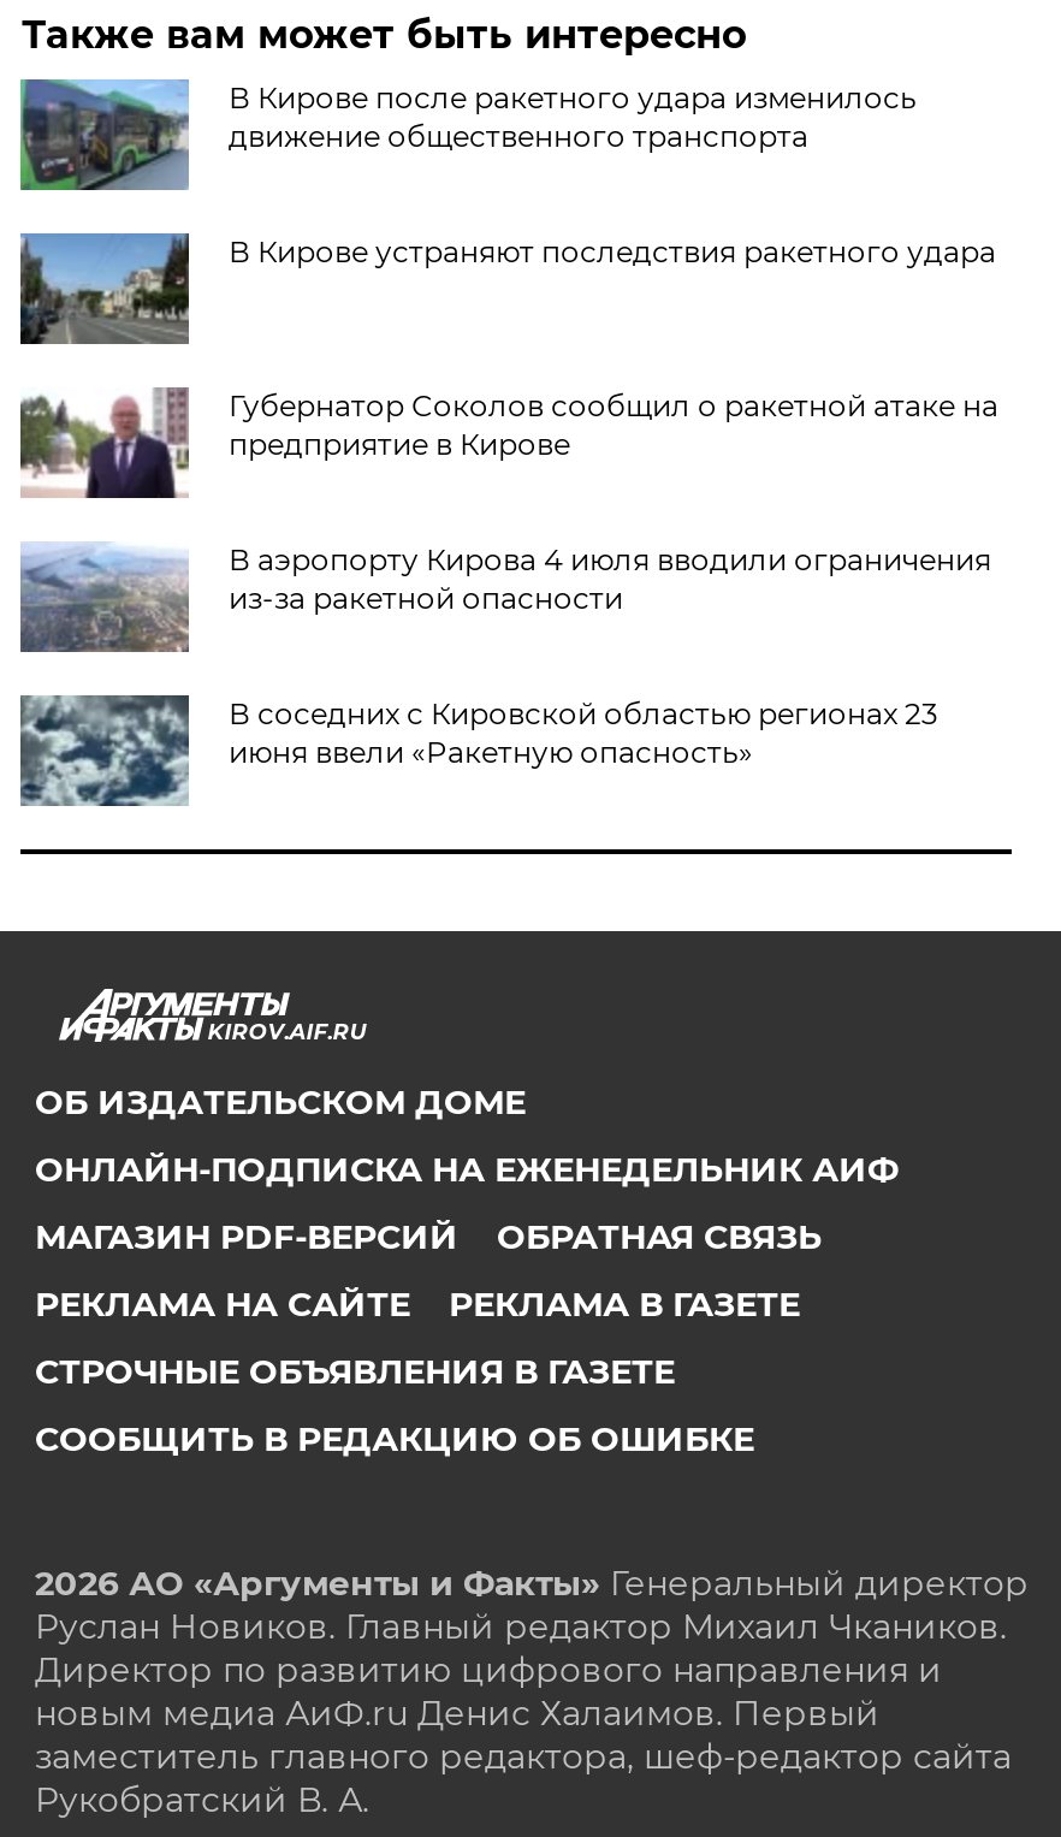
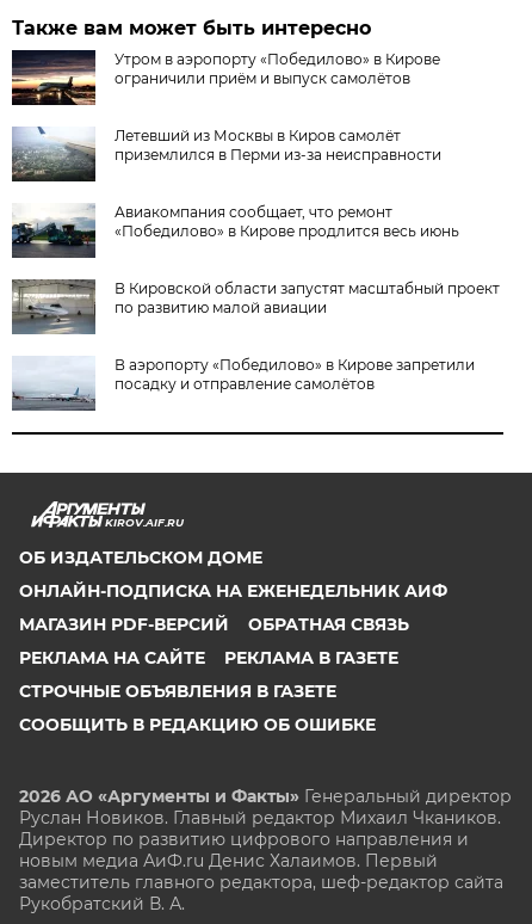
[18,77,916,192] [image] | В Кирове после ракетного удара изменилось | движение общественного транспорта -> [11,49,441,106] [image] | Утром в аэропорту «Победилово» в Кирове | ограничили приём и выпуск самолётов
[20,231,996,346] [image] | В Кирове устраняют последствия ракетного удара -> [11,126,442,183] [image] | Летевший из Москвы в Киров самолёт | приземлился в Перми из-за неисправности
[18,387,998,498] [image] | Губернатор Соколов сообщил о ракетной атаке на | предприятие в Кирове -> [11,203,460,259] [image] | Авиакомпания сообщает, что ремонт | «Победилово» в Кирове продлится весь июнь
[20,541,991,652] [image] | В аэропорту Кирова 4 июля вводили ограничения | из-за ракетной опасности -> [11,278,500,334] [image] | В Кировской области запустят масштабный проект | по развитию малой авиации
[18,693,938,806] [image] | В соседних с Кировской областью регионах 23 | июня ввели «Ракетную опасность» -> [12,356,475,411] [image] | В аэропорту «Победилово» в Кирове запретили | посадку и отправление самолётов

